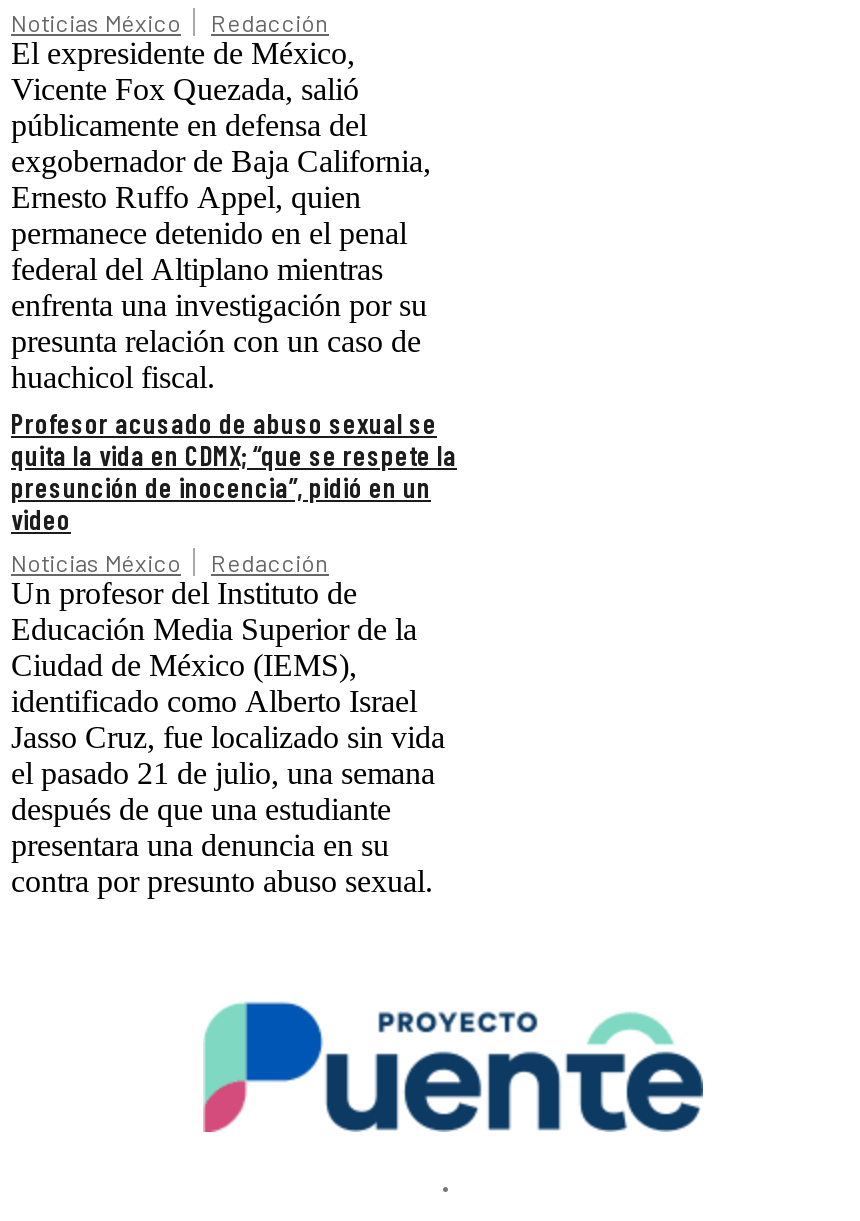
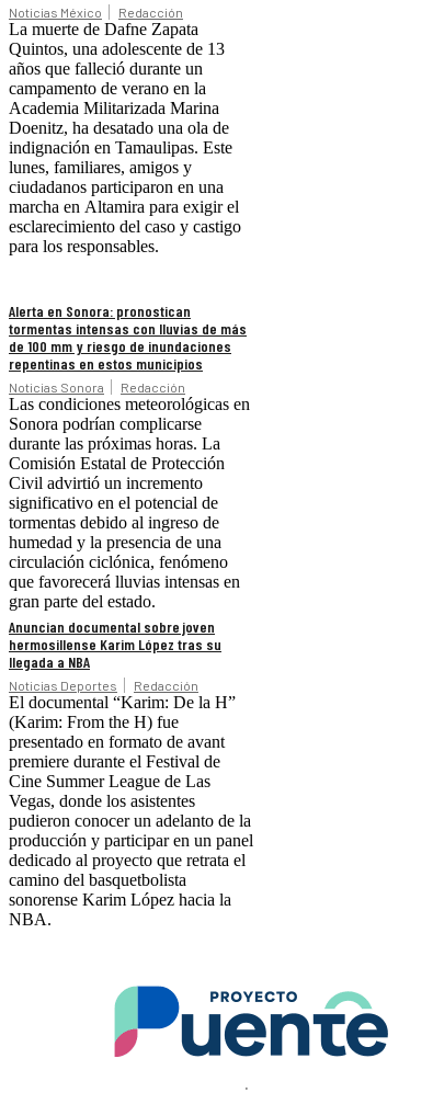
[11,36,457,576] El expresidente de México, | Vicente Fox Quezada, salió | públicamente en defensa del | exgobernador de Baja California, | Ernesto Ruffo Appel, quien | permanece detenido en el penal | federal del Altiplano mientras | enfrenta una investigación por su | presunta relación con un caso de | huachicol fiscal. | Profesor acusado de abuso sexual se | quita la vida en CDMX; “que se respete la | presunción de inocencia”, pidió en un | video | Noticias México -> [9,20,247,395] La muerte de Dafne Zapata | Quintos, una adolescente de 13 | años que falleció durante un | campamento de verano en la | Academia Militarizada Marina | Doenitz, ha desatado una ola de | indignación en Tamaulipas. Este | lunes, familiares, amigos y | ciudadanos participaron en una | marcha en Altamira para exigir el | esclarecimiento del caso y castigo | para los responsables. | Alerta en Sonora: pronostican | tormentas intensas con lluvias de más | de 100 mm y riesgo de inundaciones | repentinas en estos municipios | Noticias Sonora
[11,576,445,898] Un profesor del Instituto de | Educación Media Superior de la | Ciudad de México (IEMS), | identificado como Alberto Israel | Jasso Cruz, fue localizado sin vida | el pasado 21 de julio, una semana | después de que una estudiante | presentara una denuncia en su | contra por presunto abuso sexual. -> [9,395,253,929] Las condiciones meteorológicas en | Sonora podrían complicarse | durante las próximas horas. La | Comisión Estatal de Protección | Civil advirtió un incremento | significativo en el potencial de | tormentas debido al ingreso de | humedad y la presencia de una | circulación ciclónica, fenómeno | que favorecerá lluvias intensas en | gran parte del estado. | Anuncian documental sobre joven | hermosillense Karim López tras su | llegada a NBA | Noticias Deportes | Redacción | El documental “Karim: De la H” | (Karim: From the H) fue | presentado en formato de avant | premiere durante el Festival de | Cine Summer League de Las | Vegas, donde los asistentes | pudieron conocer un adelanto de la | producción y participar en un panel | dedicado al proyecto que retrata el | camino del basquetbolista | sonorense Karim López hacia la | NBA.

